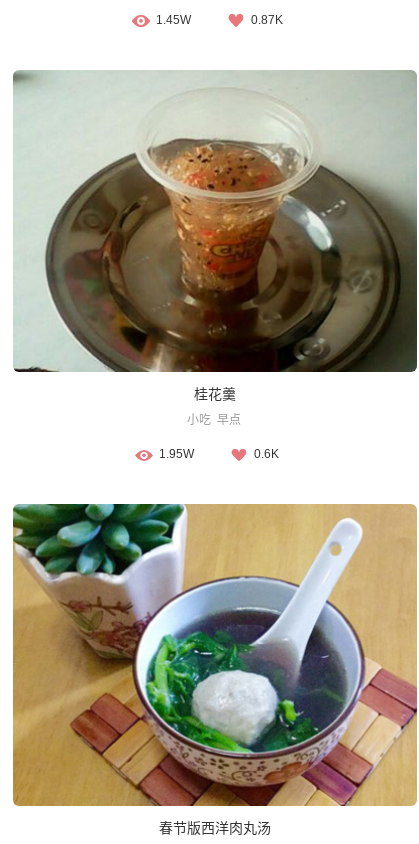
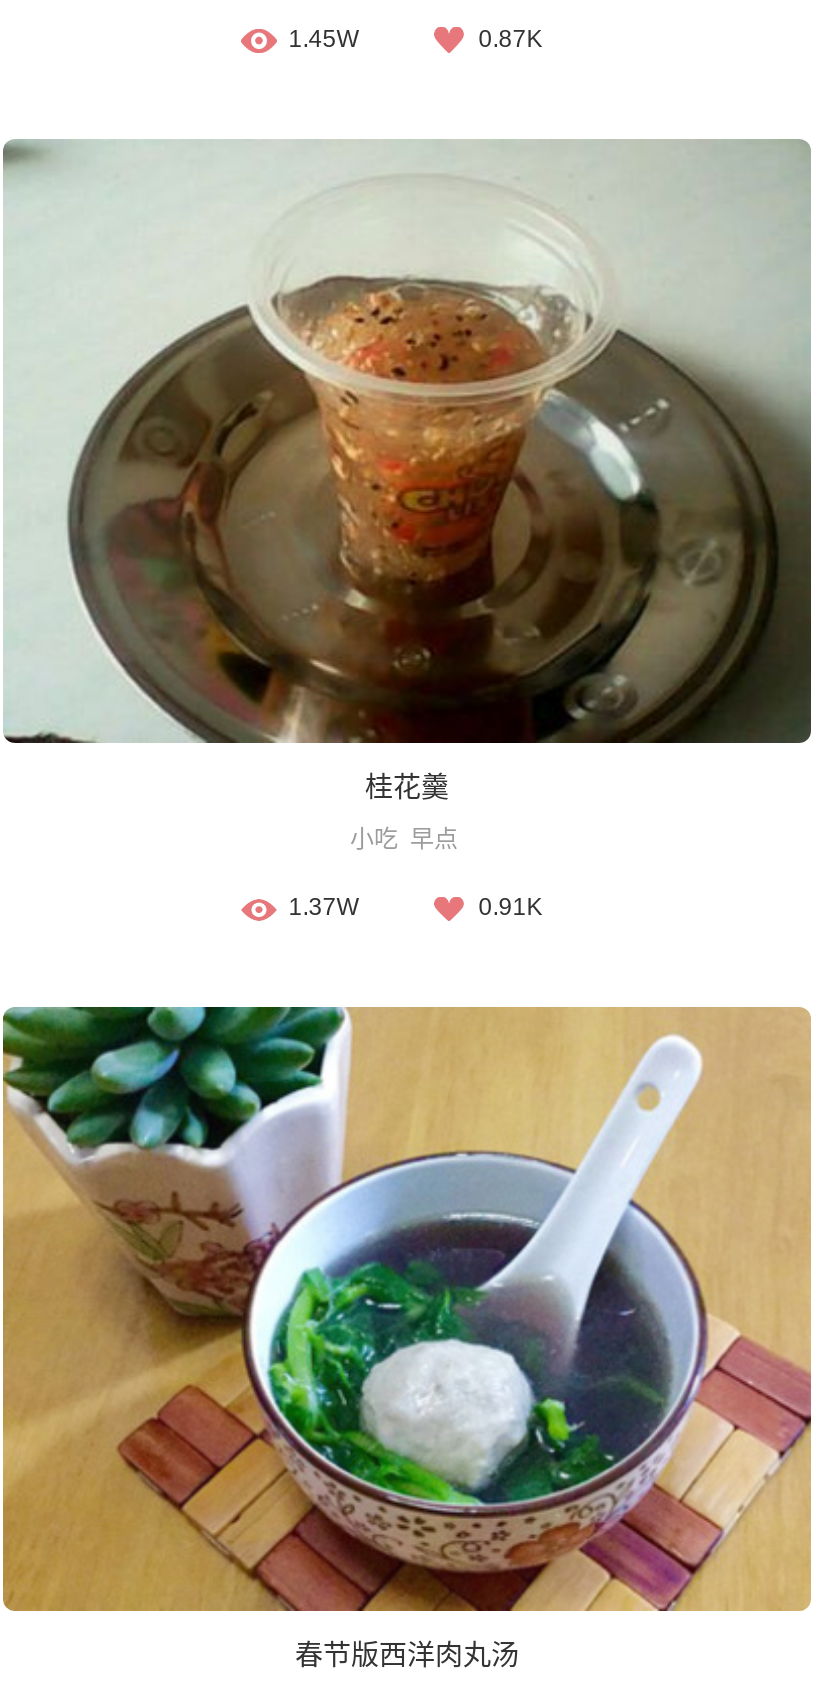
[159,447,279,461] 1.95W | 0.6K -> [289,893,543,921] 1.37W | 0.91K

